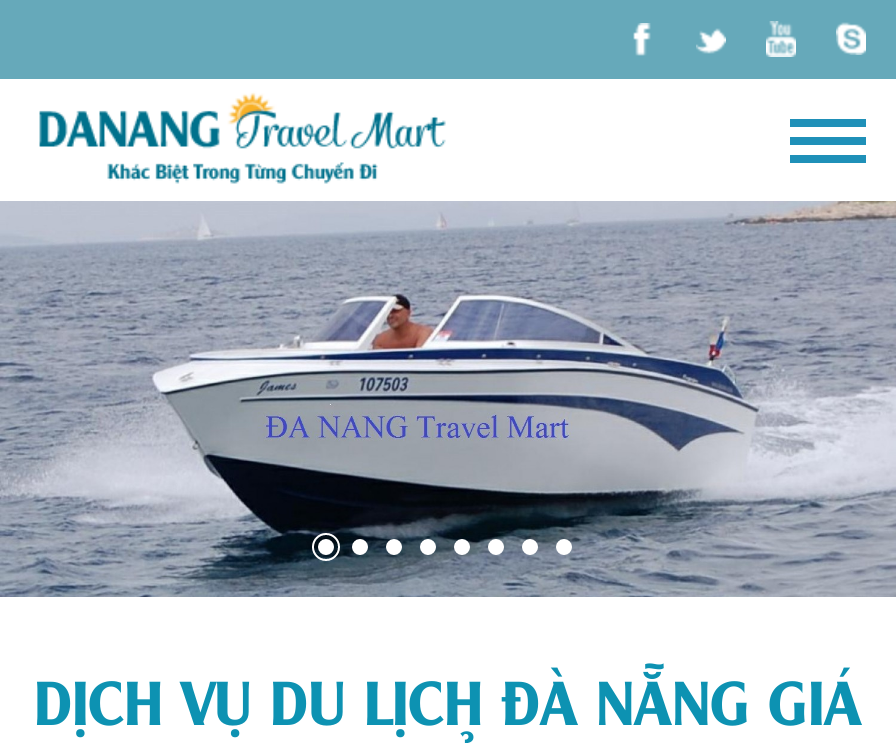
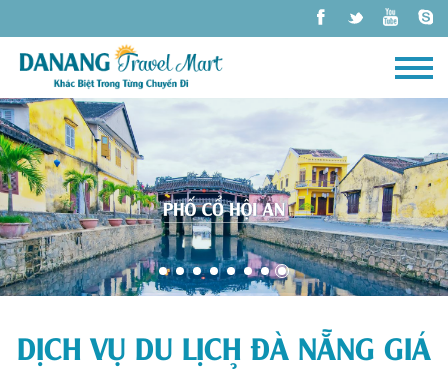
[6,199,890,597] [image] -> [3,98,445,297] [image]

